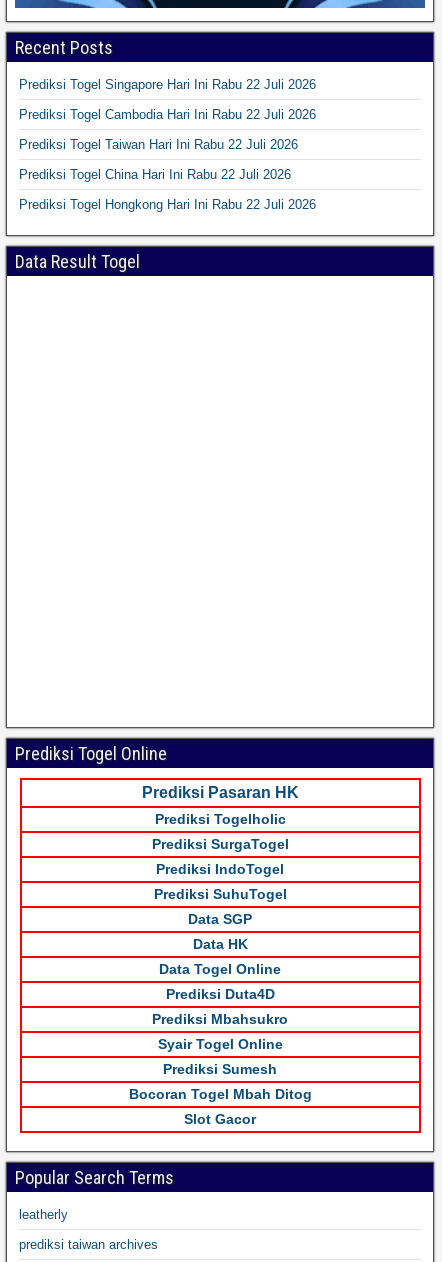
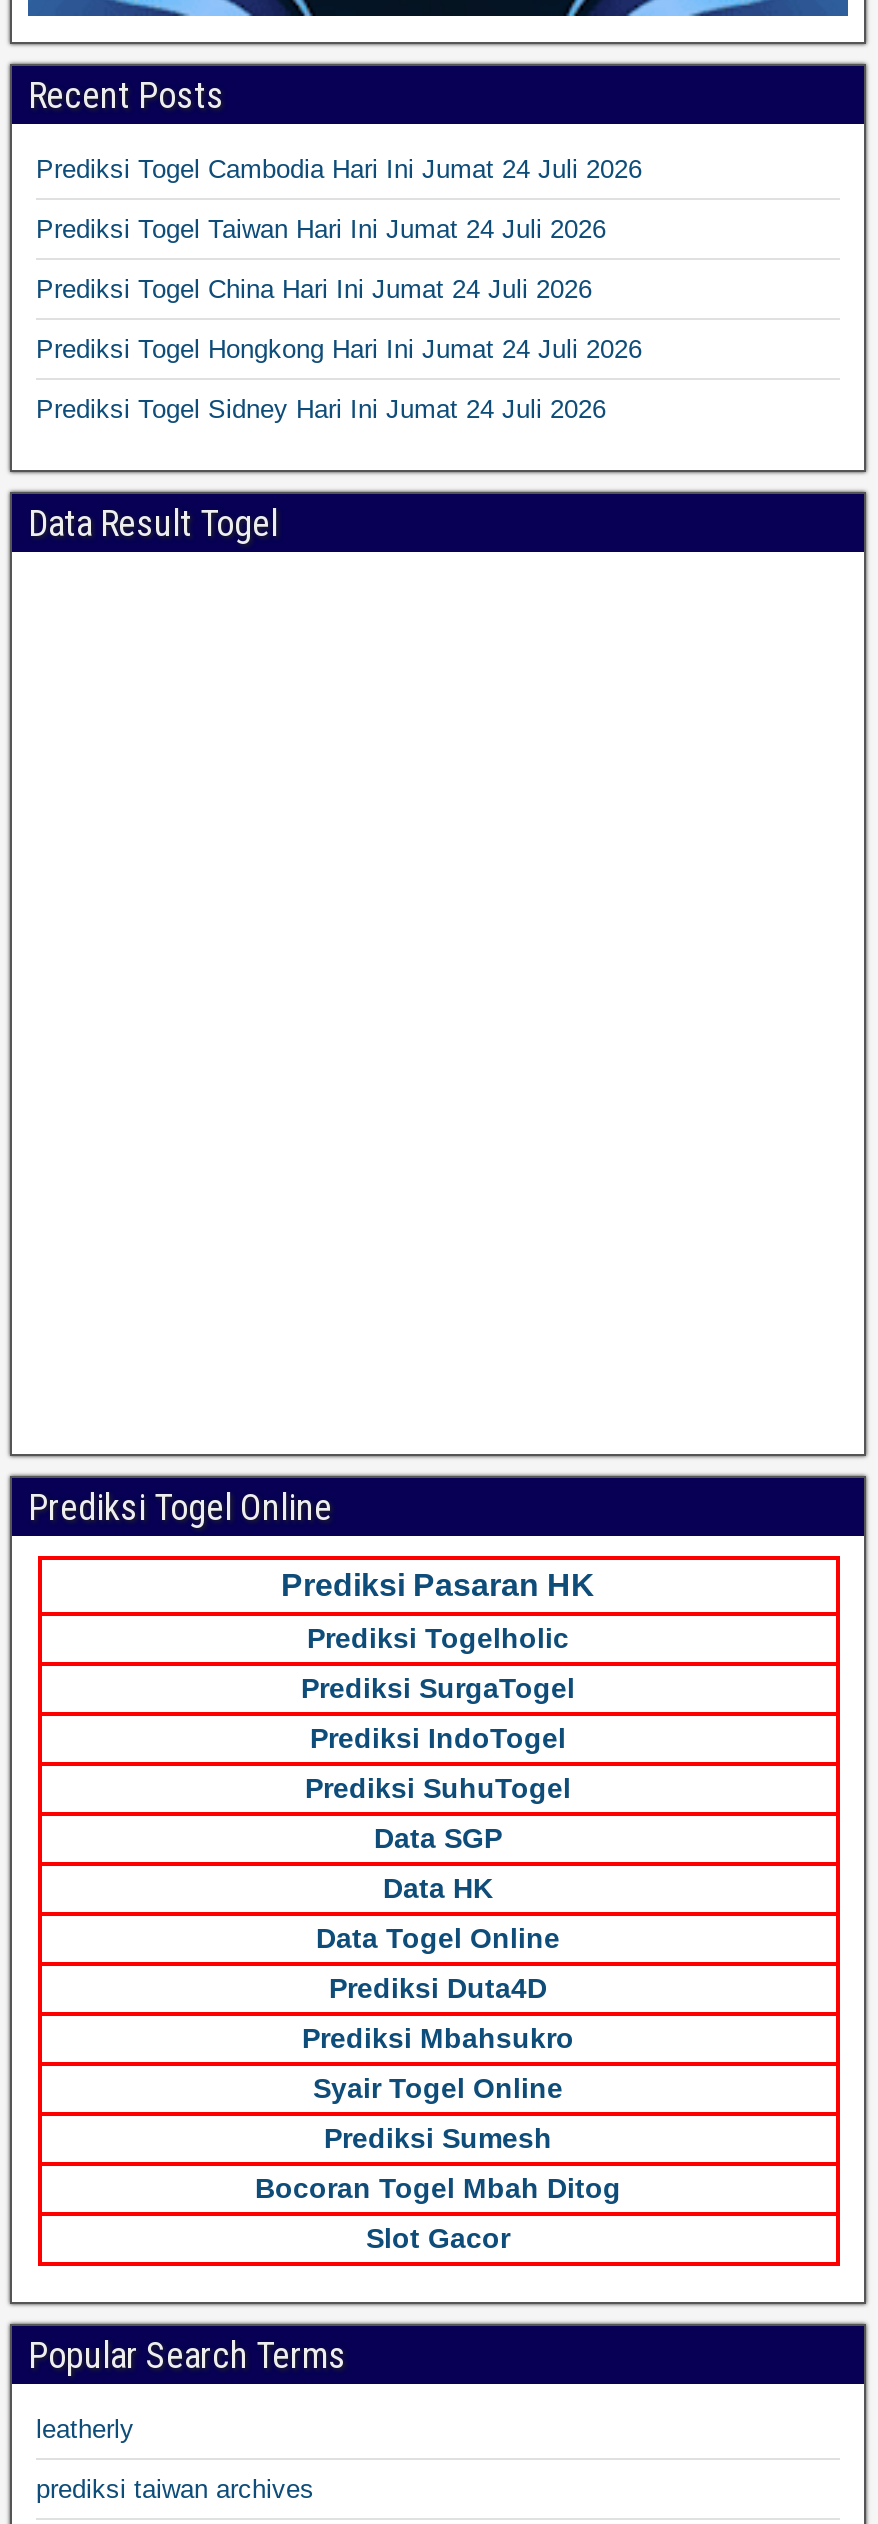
[19,77,316,92] Prediksi Togel Singapore Hari Ini Rabu 22 Juli 2026 -> [36,154,642,184] Prediksi Togel Cambodia Hari Ini Jumat 24 Juli 2026
[19,107,316,122] Prediksi Togel Cambodia Hari Ini Rabu 22 Juli 2026 -> [36,214,606,244] Prediksi Togel Taiwan Hari Ini Jumat 24 Juli 2026
[19,137,298,152] Prediksi Togel Taiwan Hari Ini Rabu 22 Juli 2026 -> [36,274,592,304] Prediksi Togel China Hari Ini Jumat 24 Juli 2026
[19,167,291,182] Prediksi Togel China Hari Ini Rabu 22 Juli 2026 -> [36,334,642,364] Prediksi Togel Hongkong Hari Ini Jumat 24 Juli 2026
[19,197,316,212] Prediksi Togel Hongkong Hari Ini Rabu 22 Juli 2026 -> [36,394,606,424] Prediksi Togel Sidney Hari Ini Jumat 24 Juli 2026

